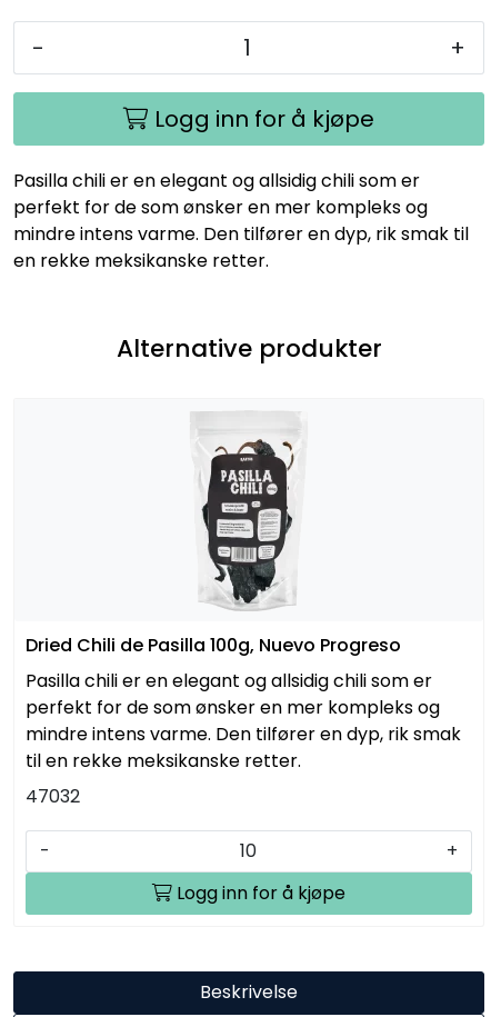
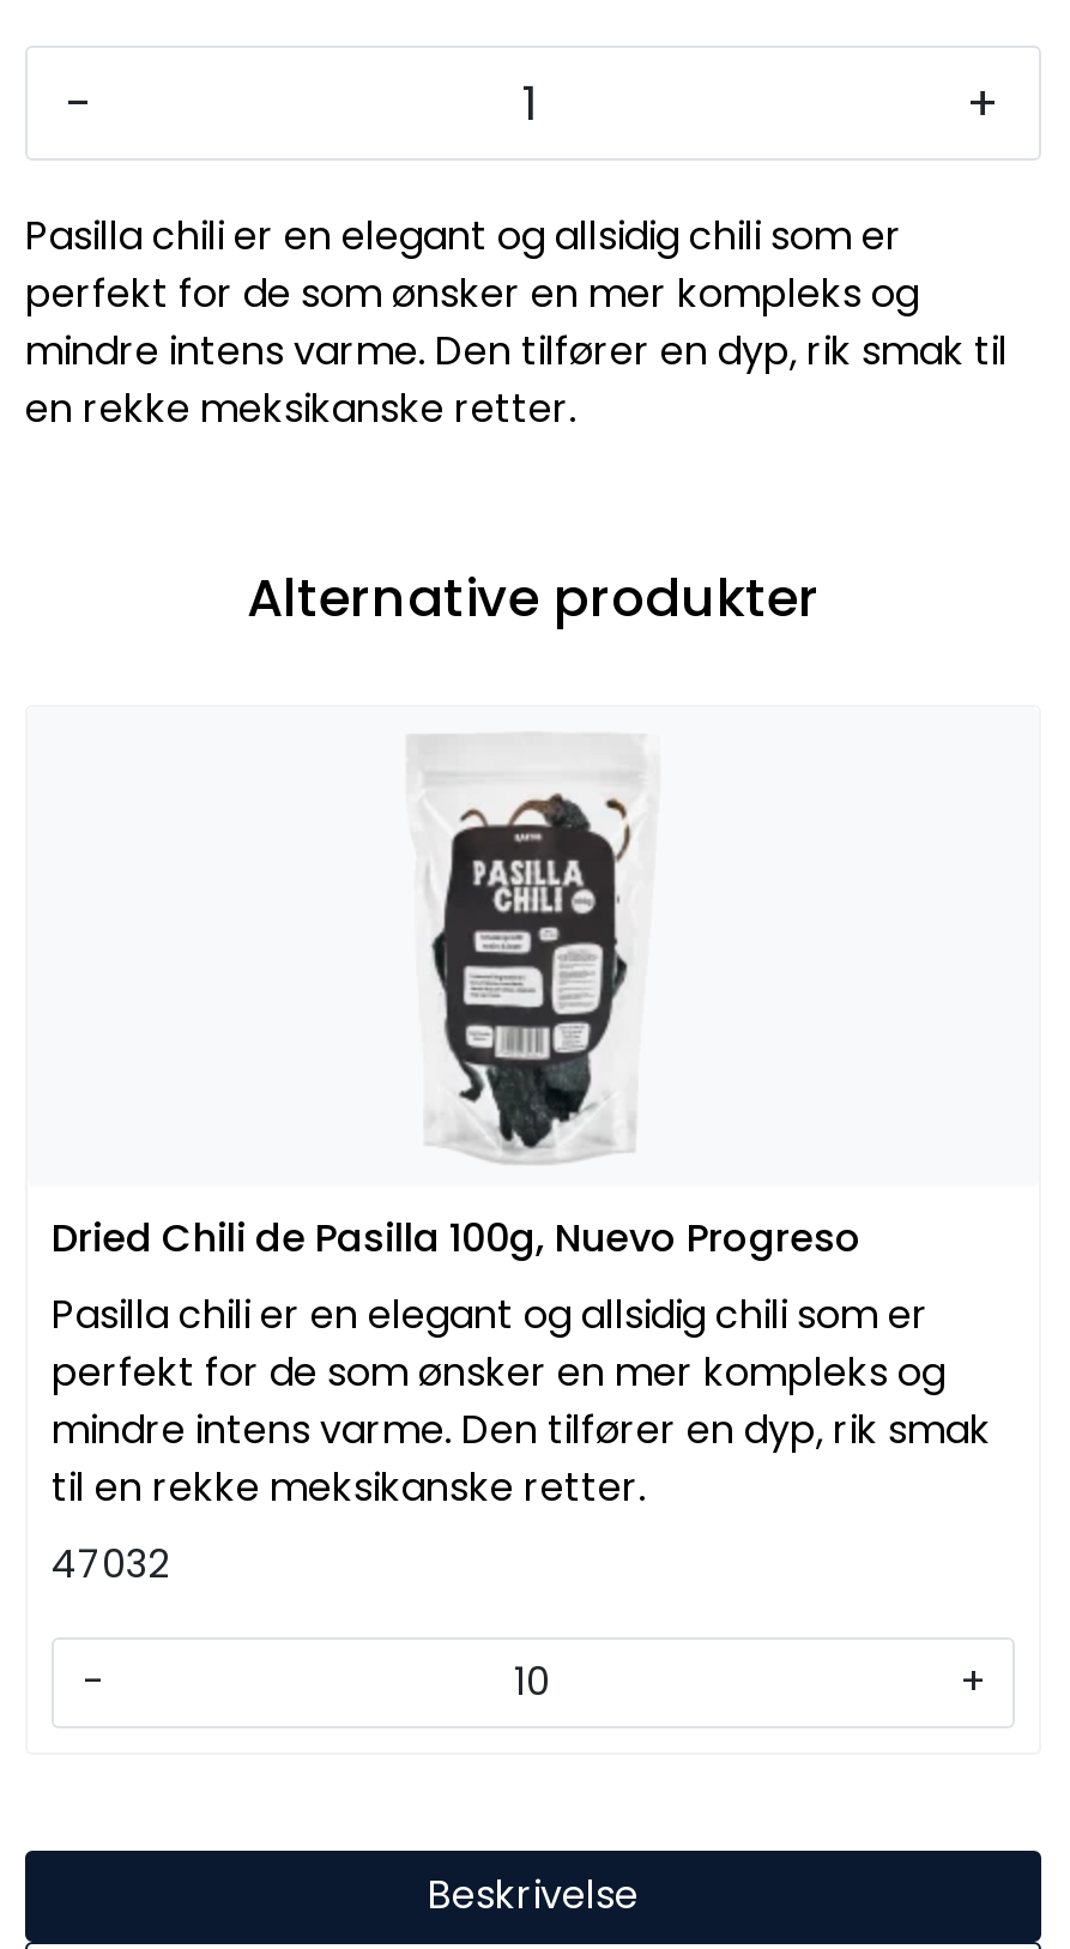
[154,103,374,134] Logg inn for å kjøpe -> none
[177,880,345,906] Logg inn for å kjøpe -> none

